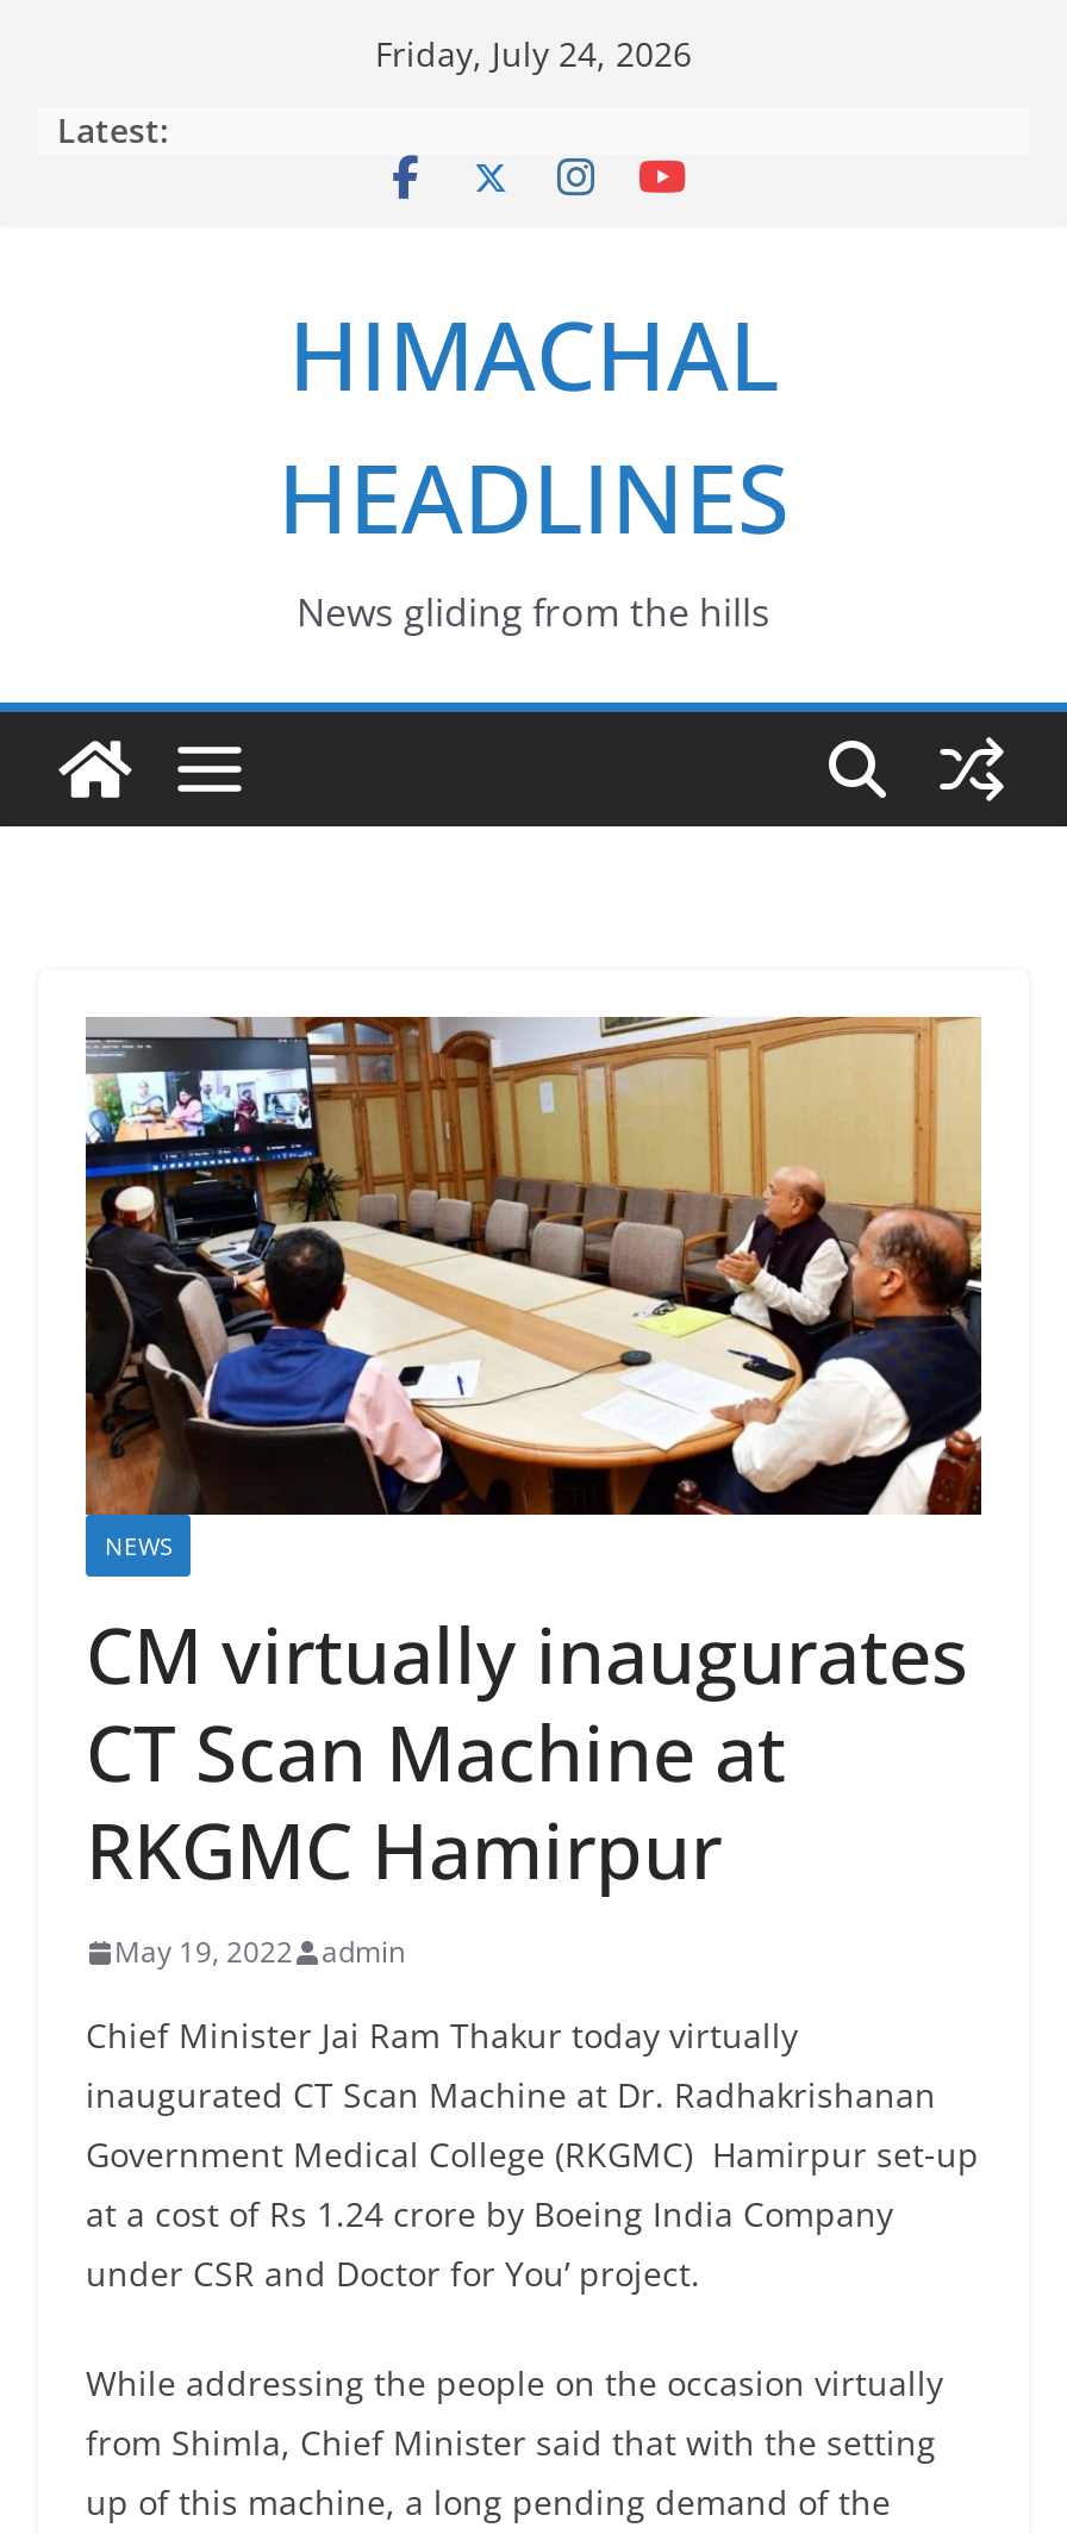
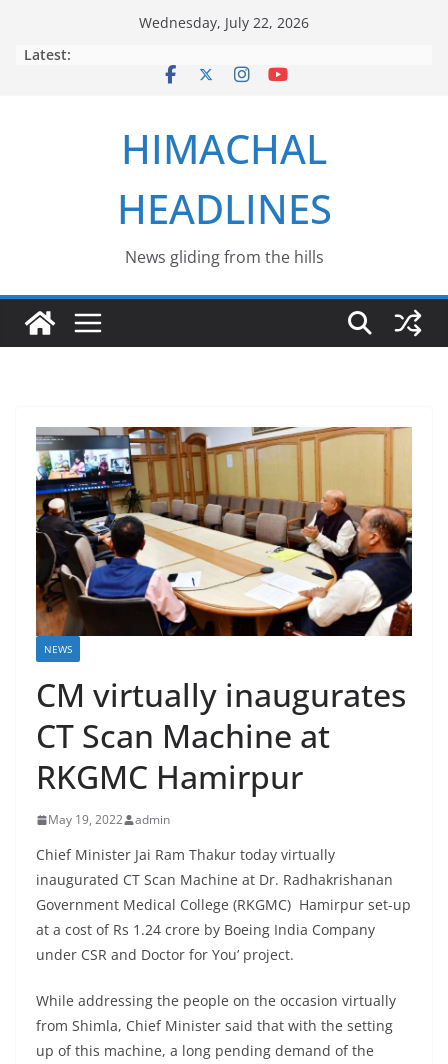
[375,31,692,76] Friday, July 24, 2026 -> [139,13,309,32] Wednesday, July 22, 2026

